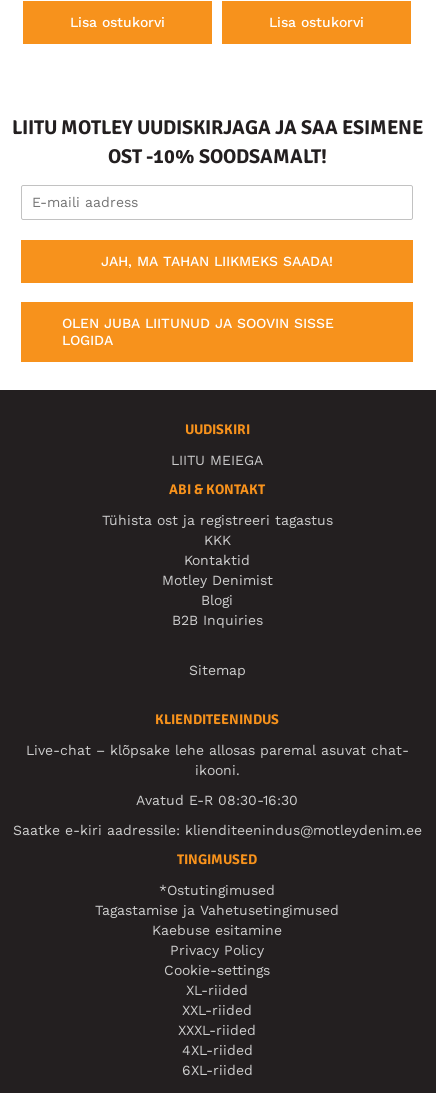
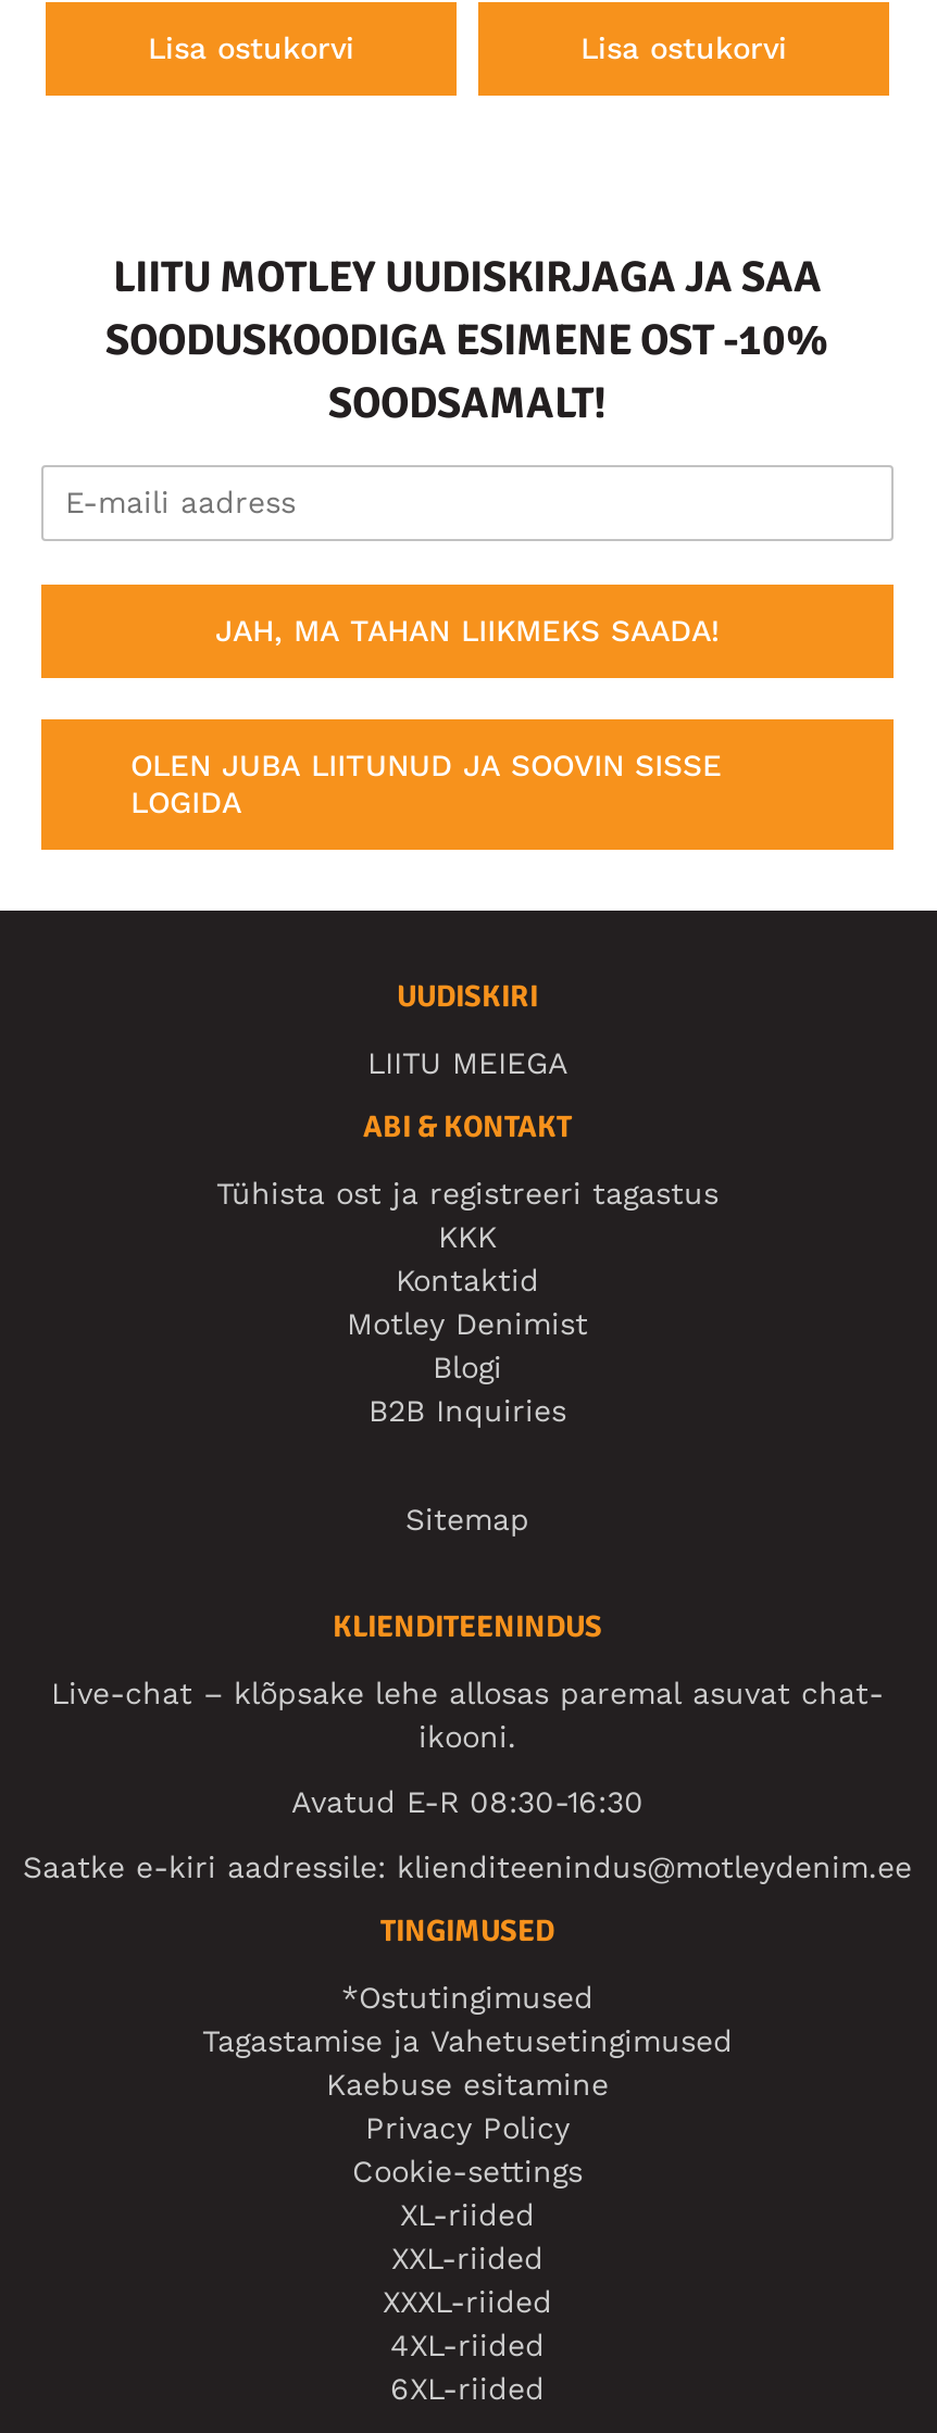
[11,115,422,169] LIITU MOTLEY UUDISKIRJAGA JA SAA ESIMENE | OST -10% SOODSAMALT! -> [105,249,829,430] LIITU MOTLEY UUDISKIRJAGA JA SAA | SOODUSKOODIGA ESIMENE OST -10% | SOODSAMALT!

